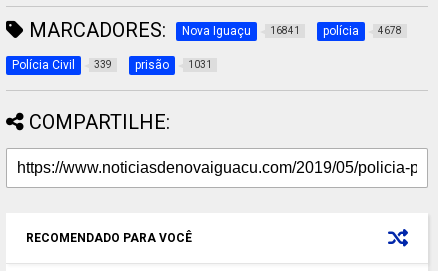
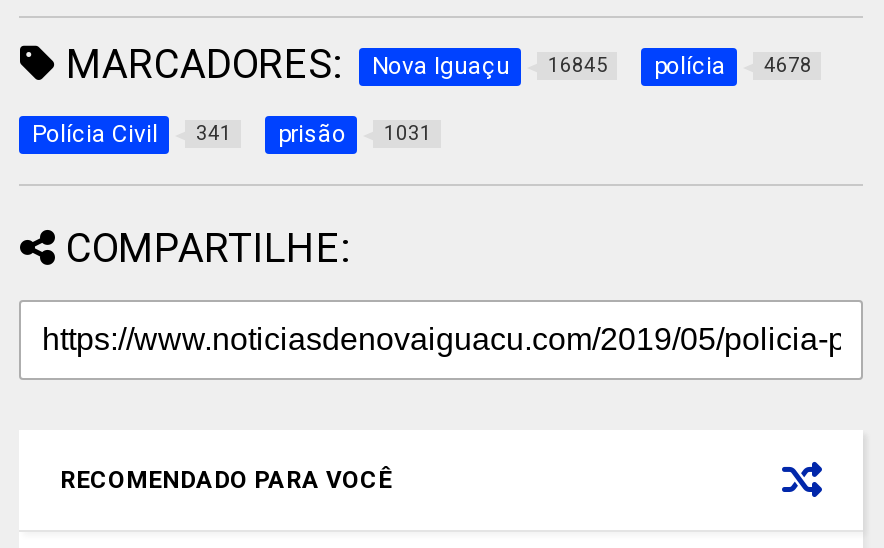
[24,18,300,42] MARCADORES: Nova Iguaçu 16841 -> [56,40,608,88] MARCADORES: Nova Iguaçu 16845
[12,58,112,72] Polícia Civil 339 -> [32,120,232,148] Polícia Civil 341

